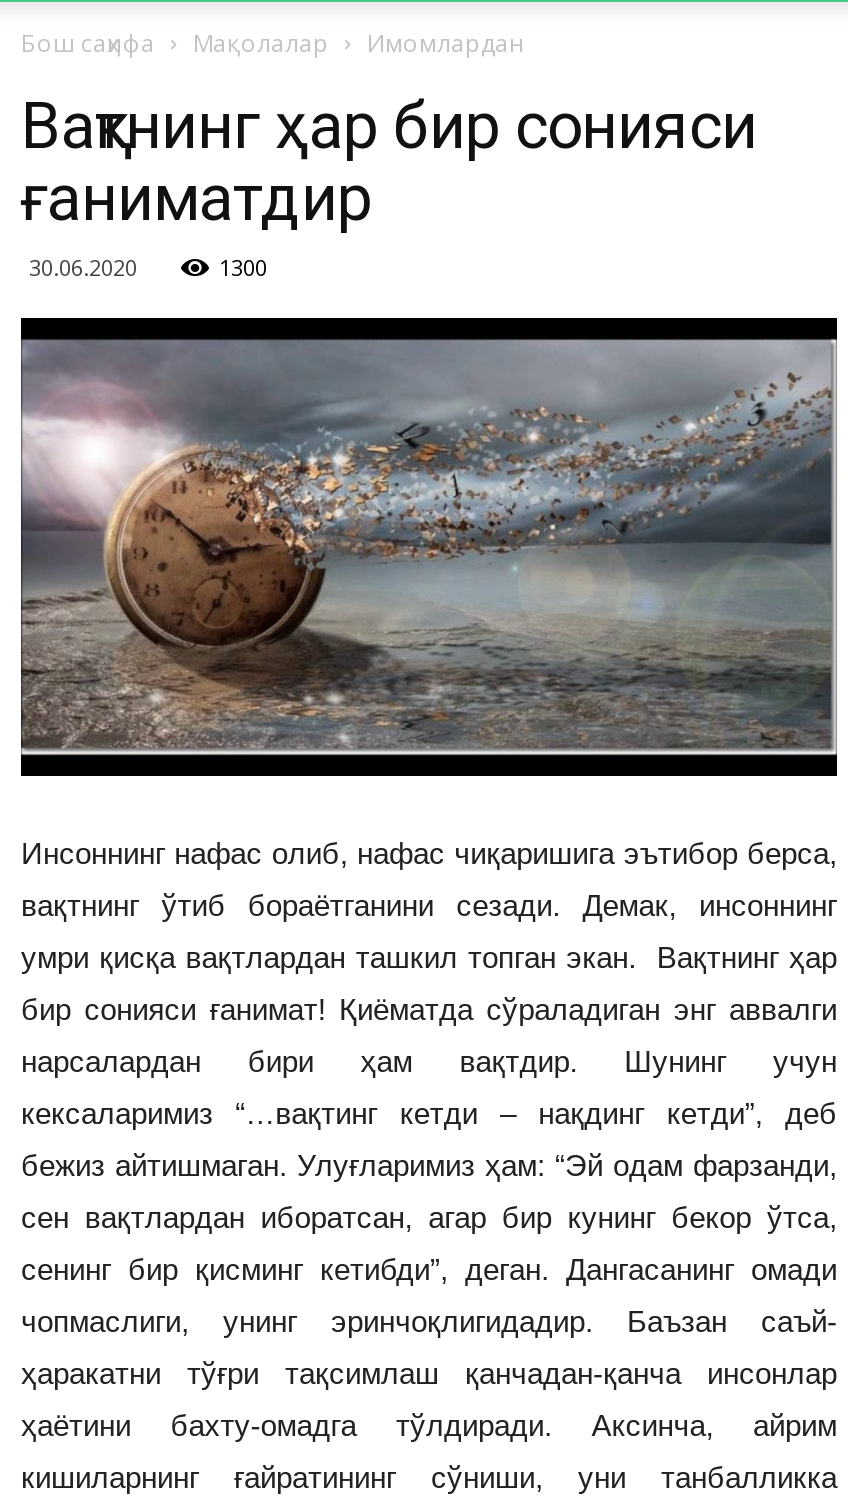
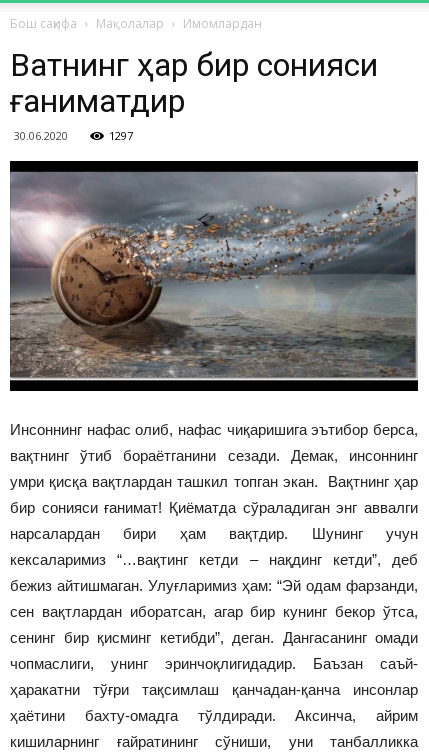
[219,252,267,282] 1300 -> [109,128,133,143] 1297

